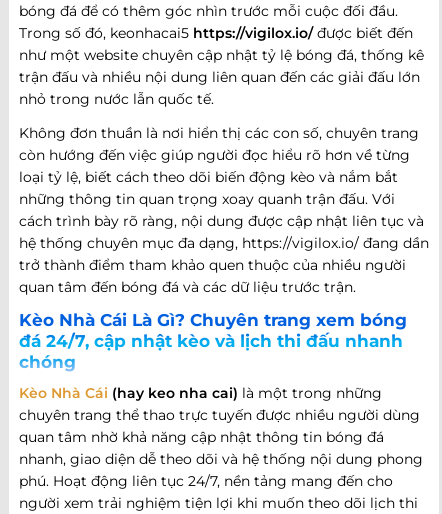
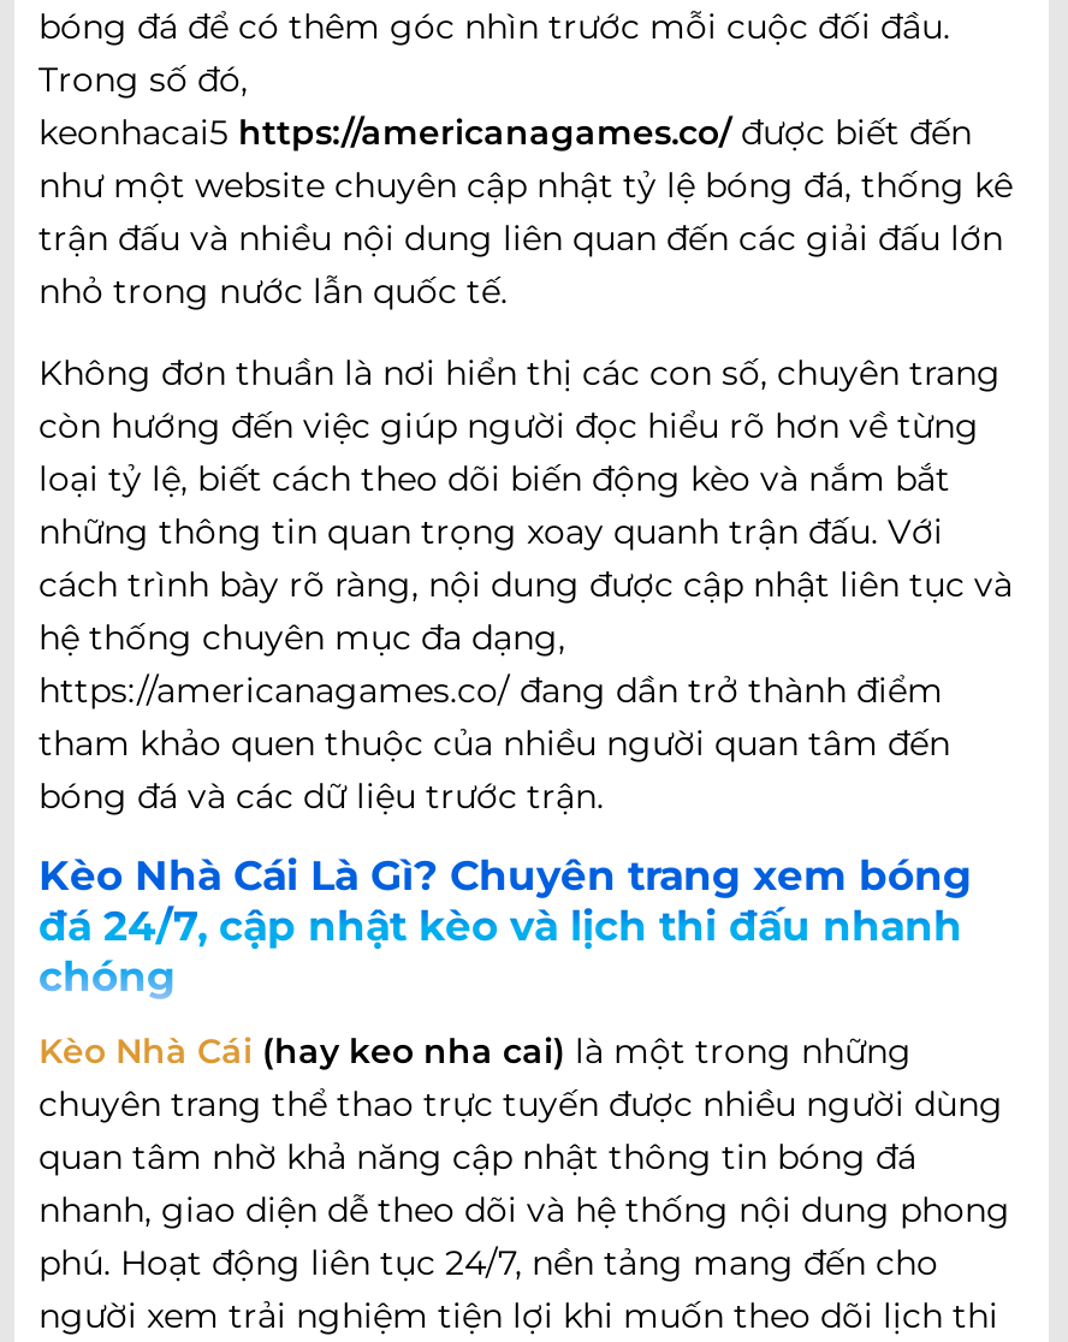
[19,24,413,42] Trong số đó, keonhacai5 https://vigilox.io/ được biết đến -> [38,59,972,155] Trong số đó, | keonhacai5 https://americanagames.co/ được biết đến
[19,234,429,296] hệ thống chuyên mục đa dạng, https://vigilox.io/ đang dần | trở thành điểm tham khảo quen thuộc của nhiều người | quan tâm đến bóng đá và các dữ liệu trước trận. -> [38,617,950,819] hệ thống chuyên mục đa dạng, | https://americanagames.co/ đang dần trở thành điểm | tham khảo quen thuộc của nhiều người quan tâm đến | bóng đá và các dữ liệu trước trận.

